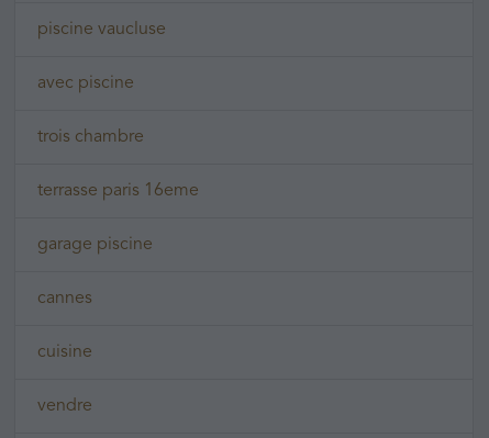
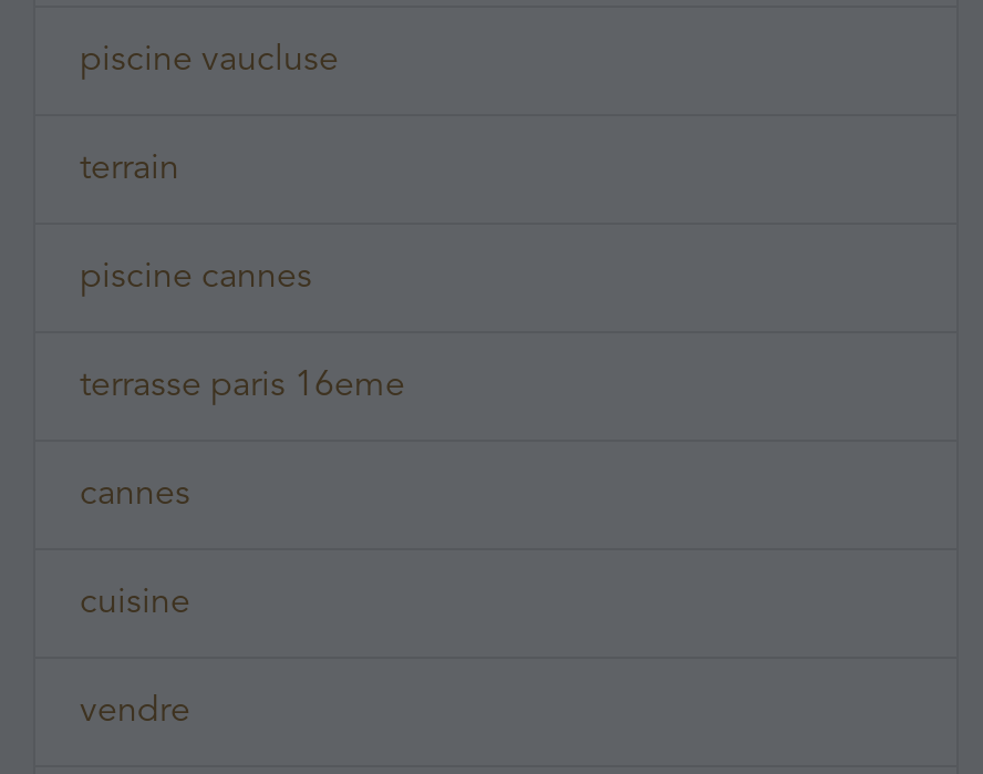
[37,75,134,92] avec piscine -> [80,152,179,187] terrain
[37,128,144,146] trois chambre -> [80,260,312,296] piscine cannes
[37,236,153,254] garage piscine -> none

